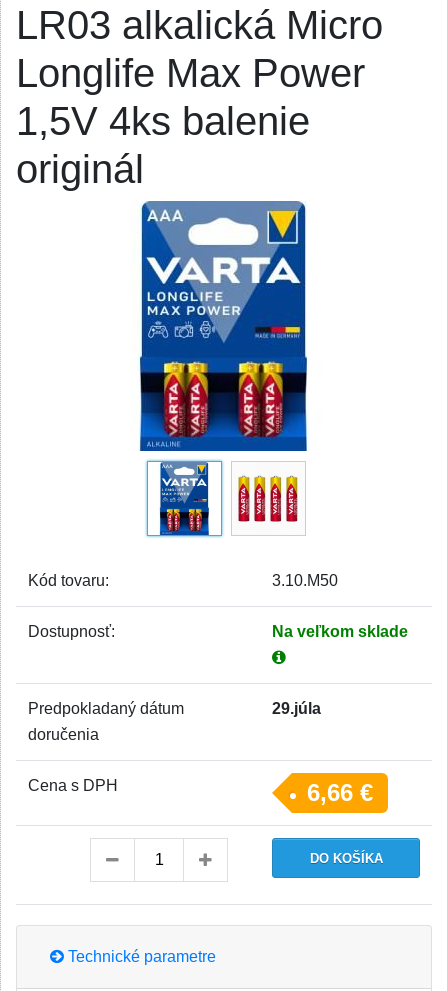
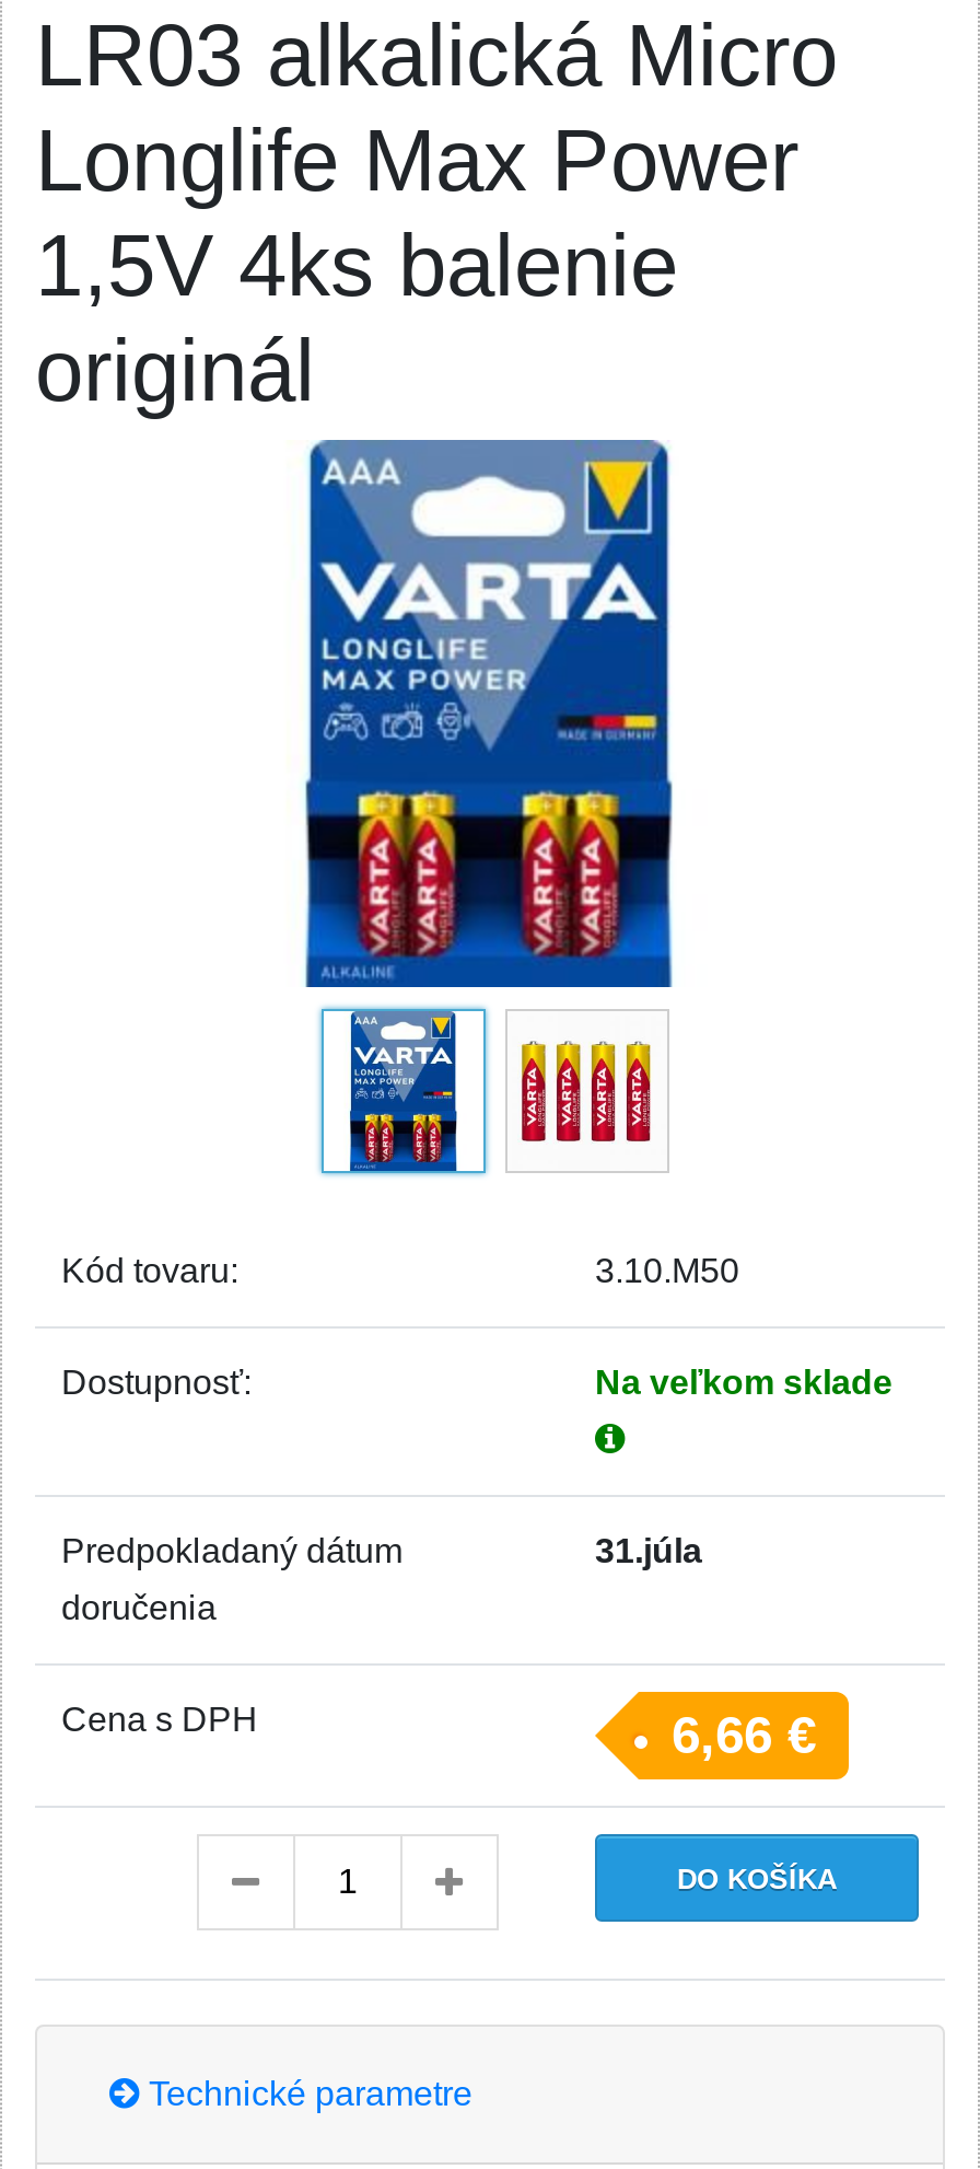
[272,700,321,717] 29.júla -> [595,1532,702,1569] 31.júla

